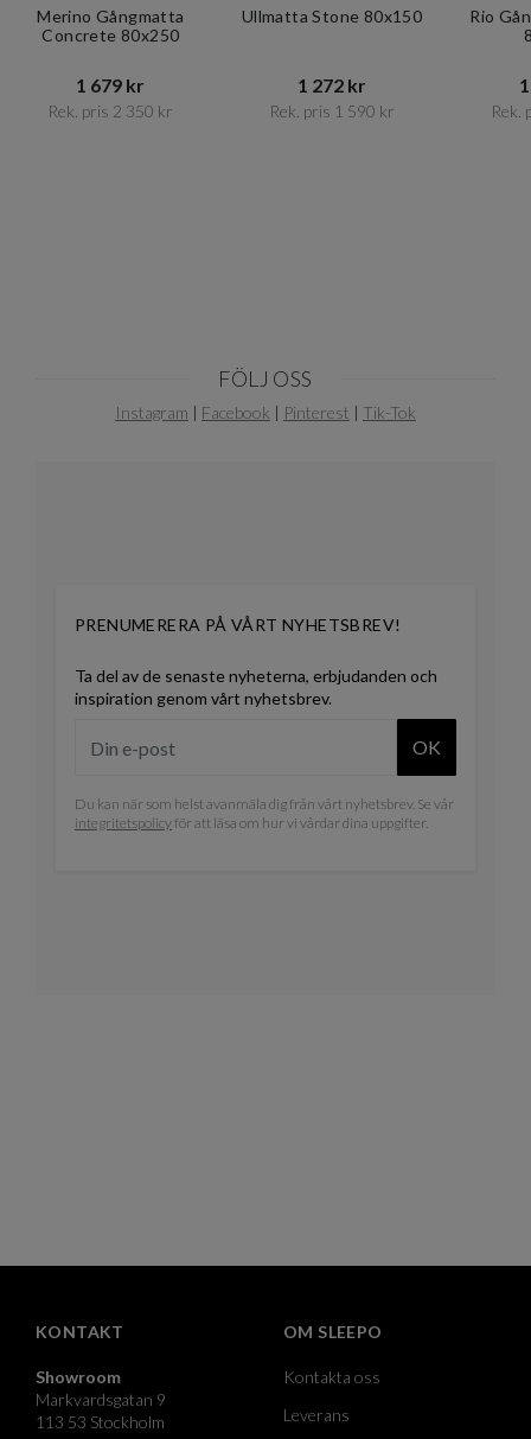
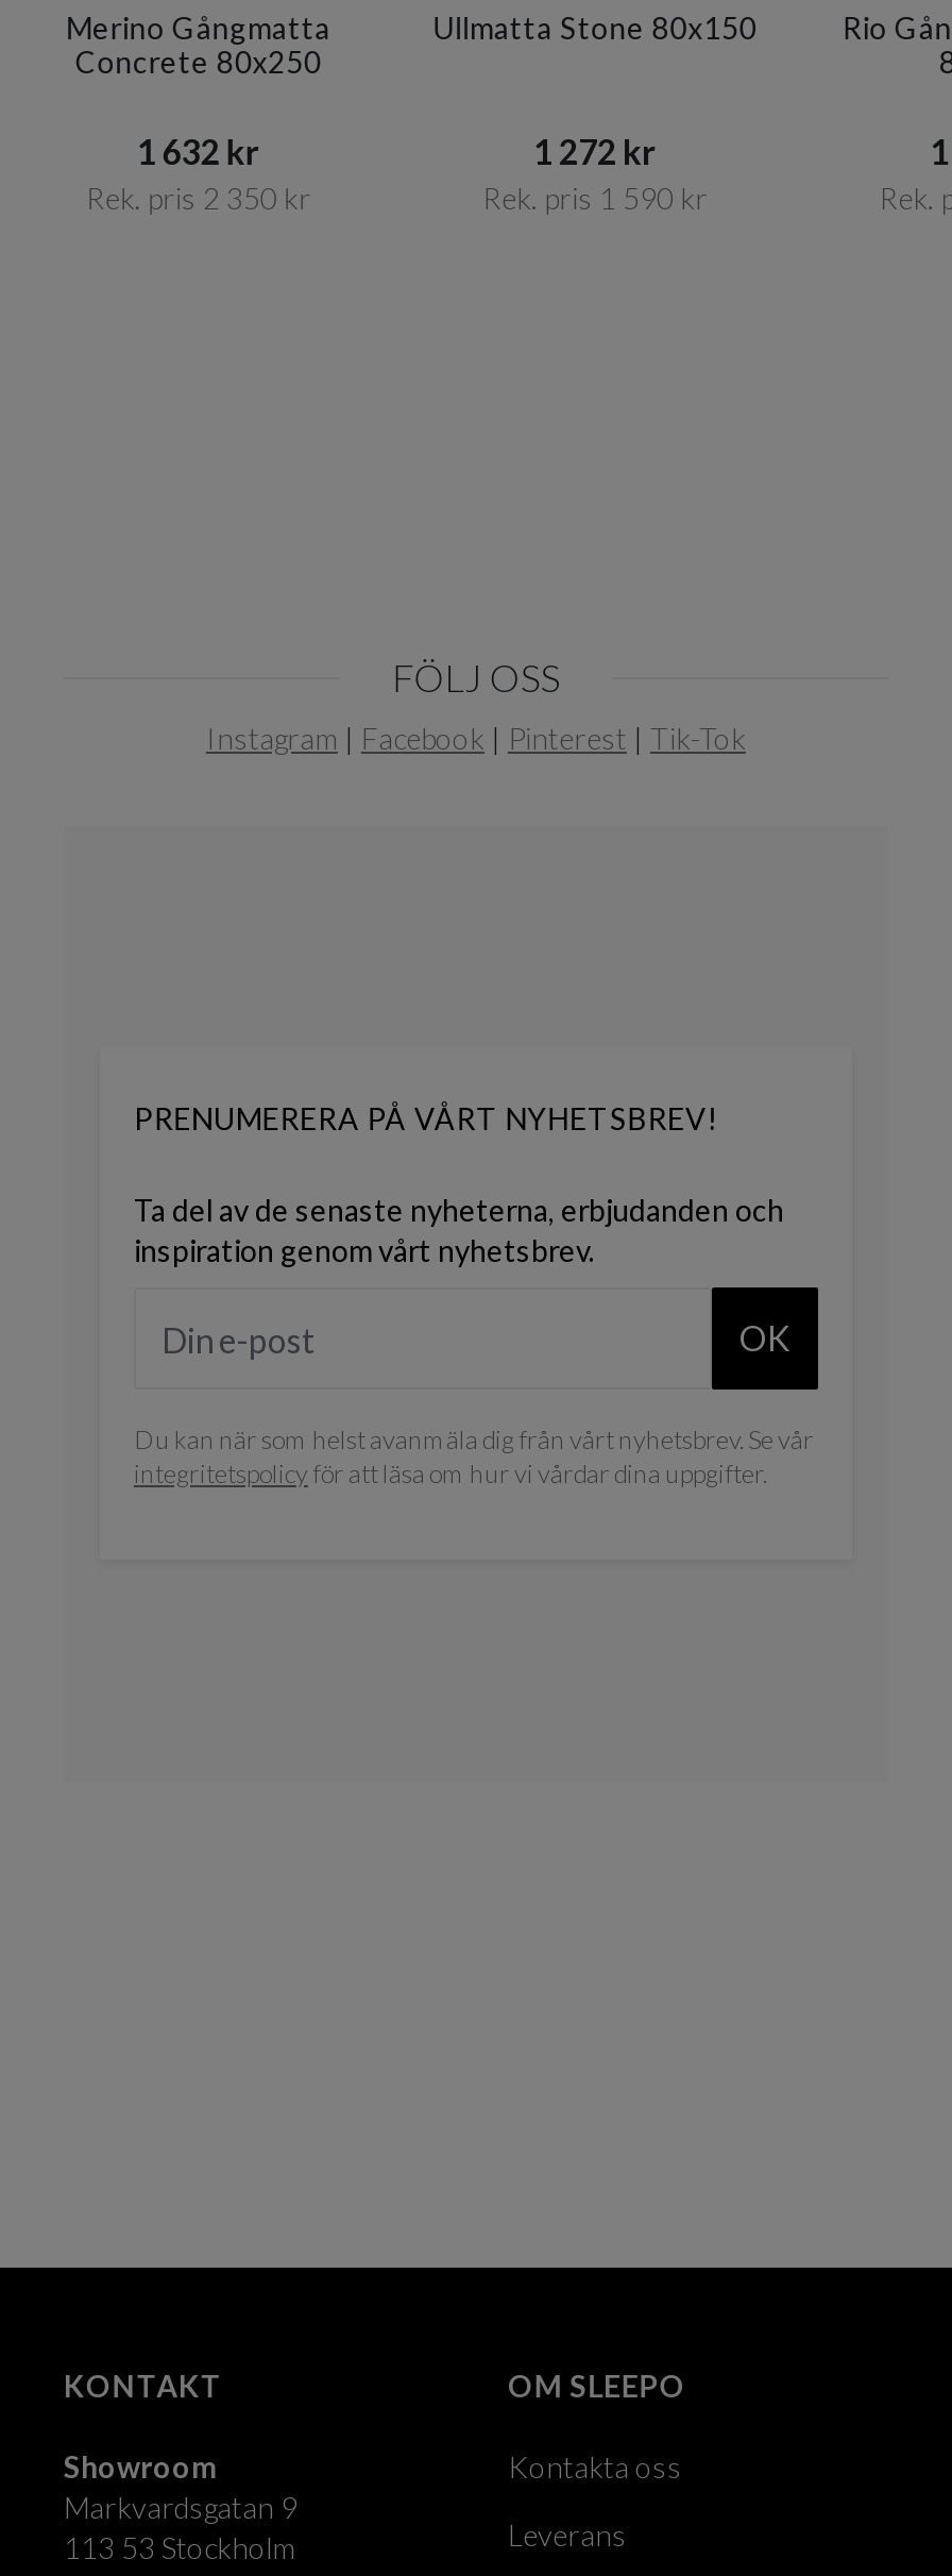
[76,74,145,96] 1 679 kr -> [137,131,260,172] 1 632 kr

